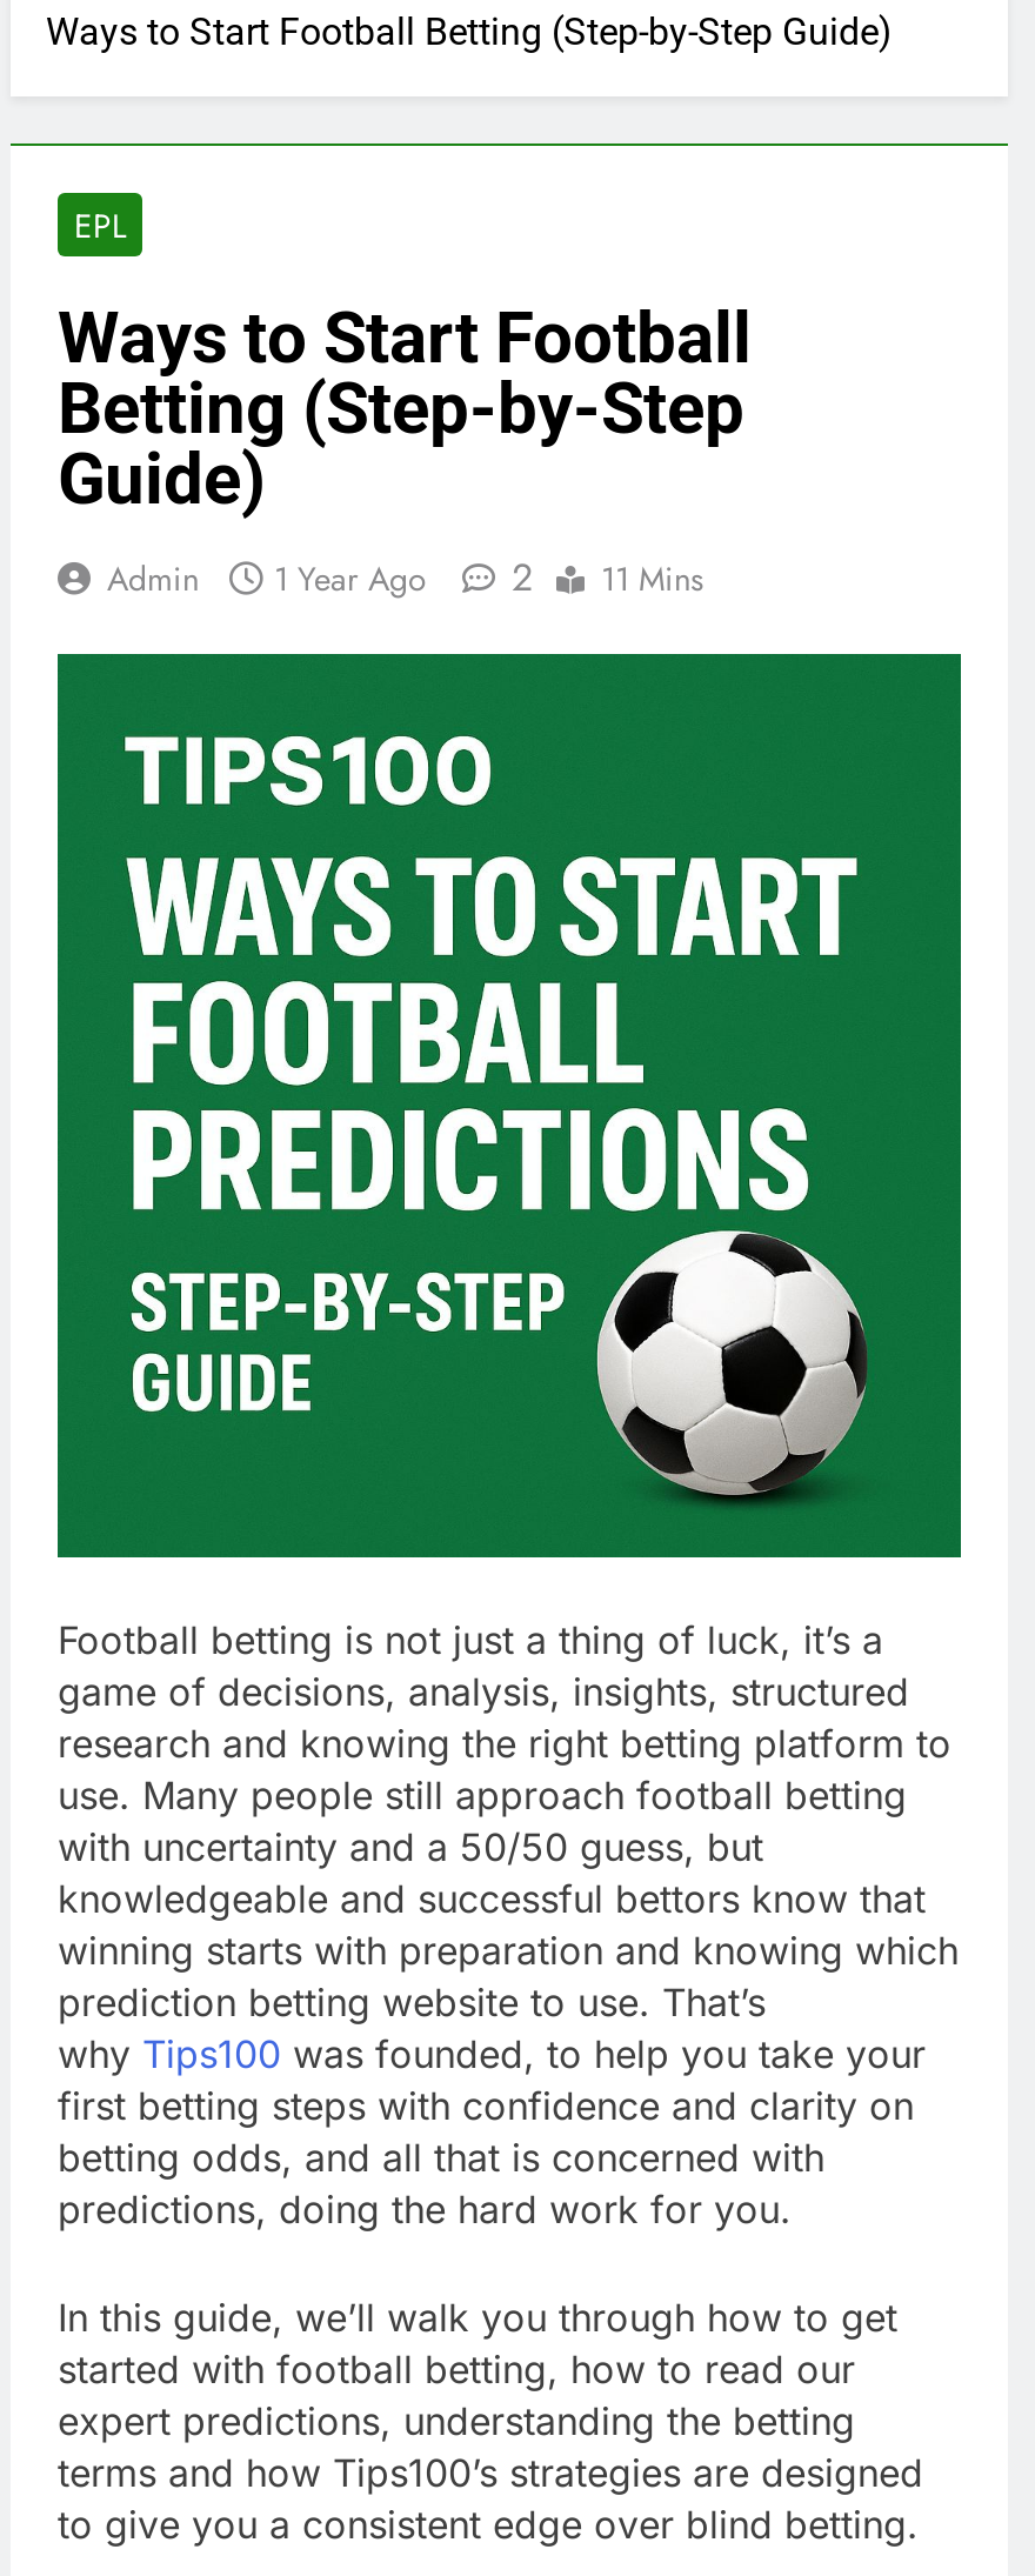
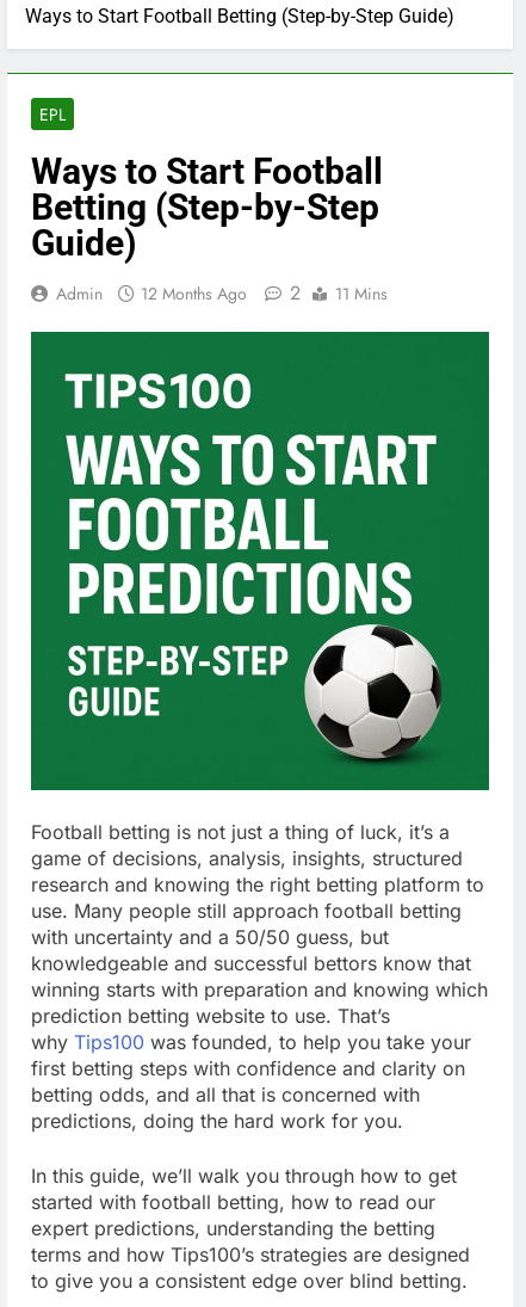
[107,550,705,604] Admin 1 Year Ago 2 11 Mins -> [56,279,388,307] Admin 12 Months Ago 2 11 Mins

